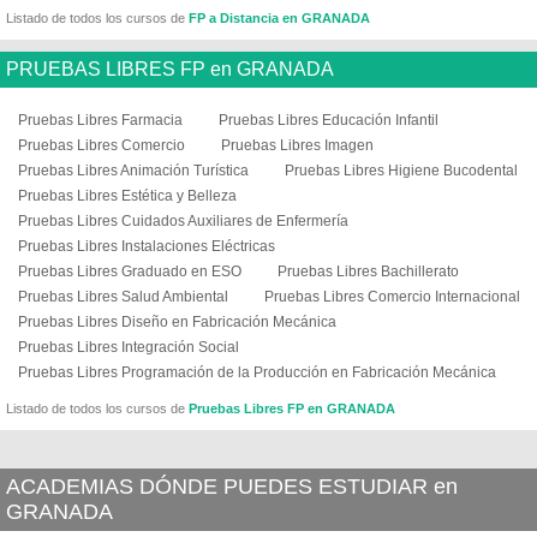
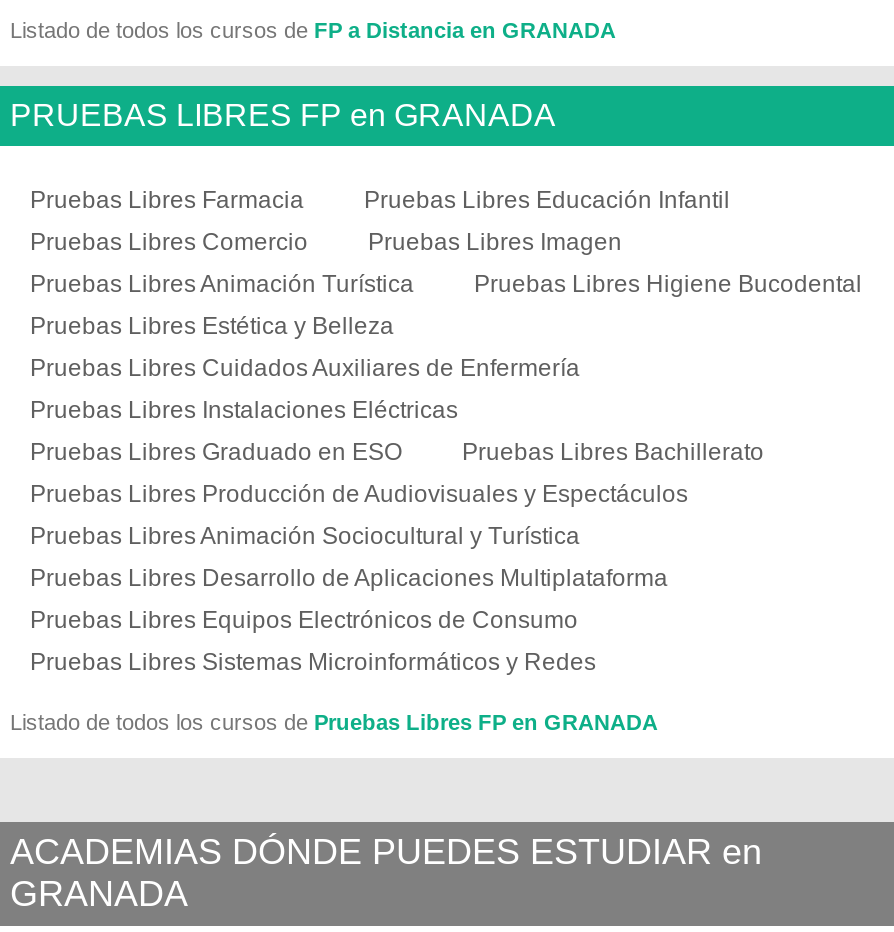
[18,288,520,381] Pruebas Libres Salud Ambiental | Pruebas Libres Comercio Internacional | Pruebas Libres Diseño en Fabricación Mecánica | Pruebas Libres Integración Social | Pruebas Libres Programación de la Producción en Fabricación Mecánica -> [30,480,688,676] Pruebas Libres Producción de Audiovisuales y Espectáculos | Pruebas Libres Animación Sociocultural y Turística | Pruebas Libres Desarrollo de Aplicaciones Multiplataforma | Pruebas Libres Equipos Electrónicos de Consumo | Pruebas Libres Sistemas Microinformáticos y Redes

